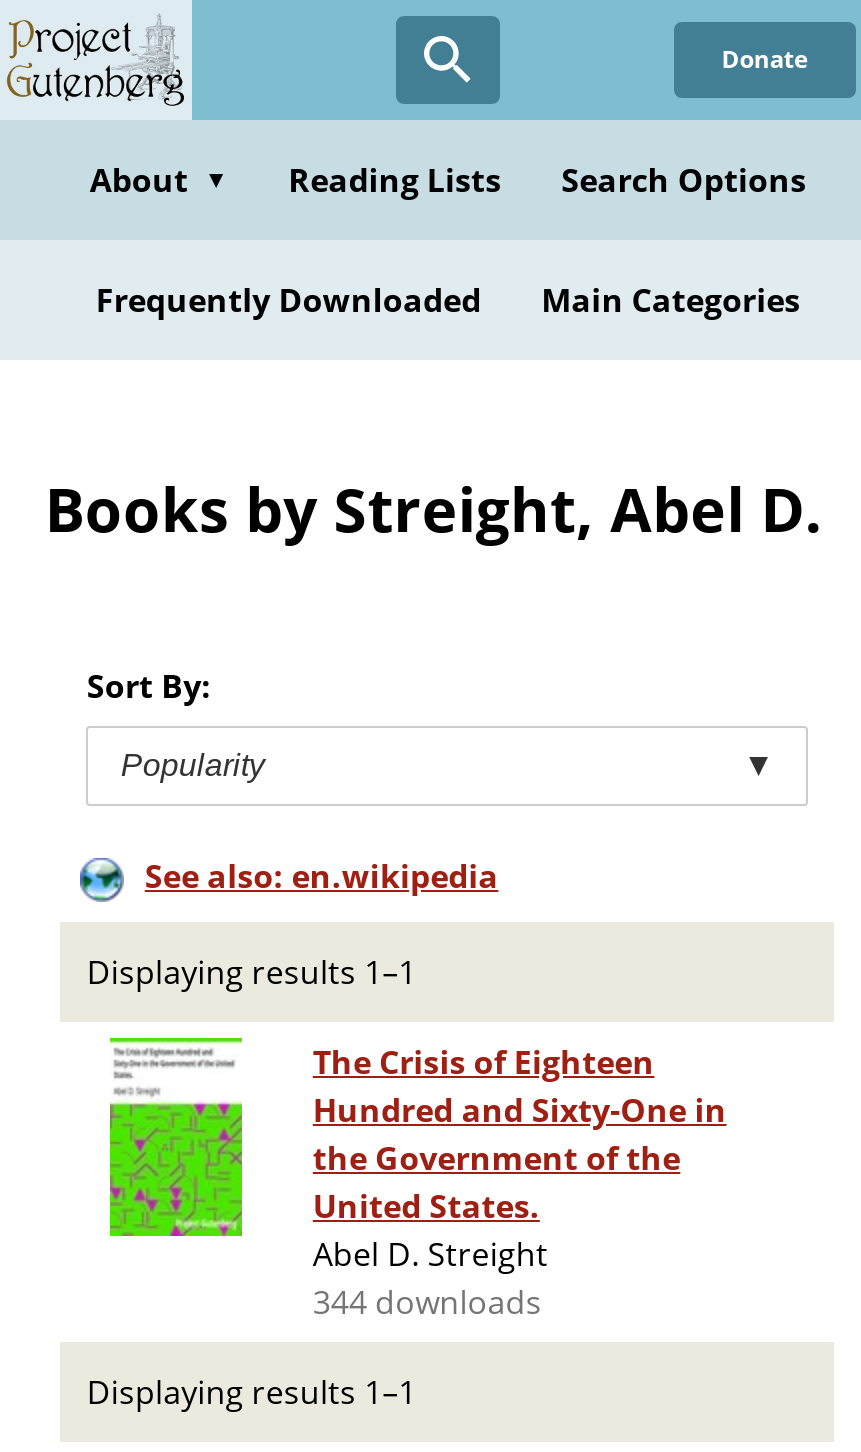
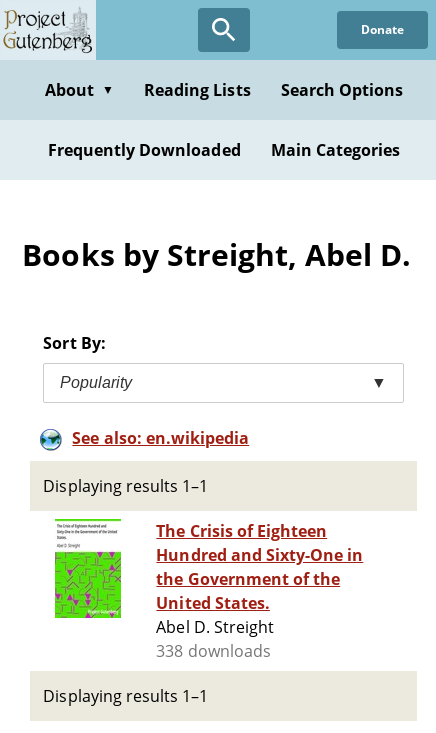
[313,1280,542,1324] 344 downloads -> [156,640,271,662] 338 downloads

